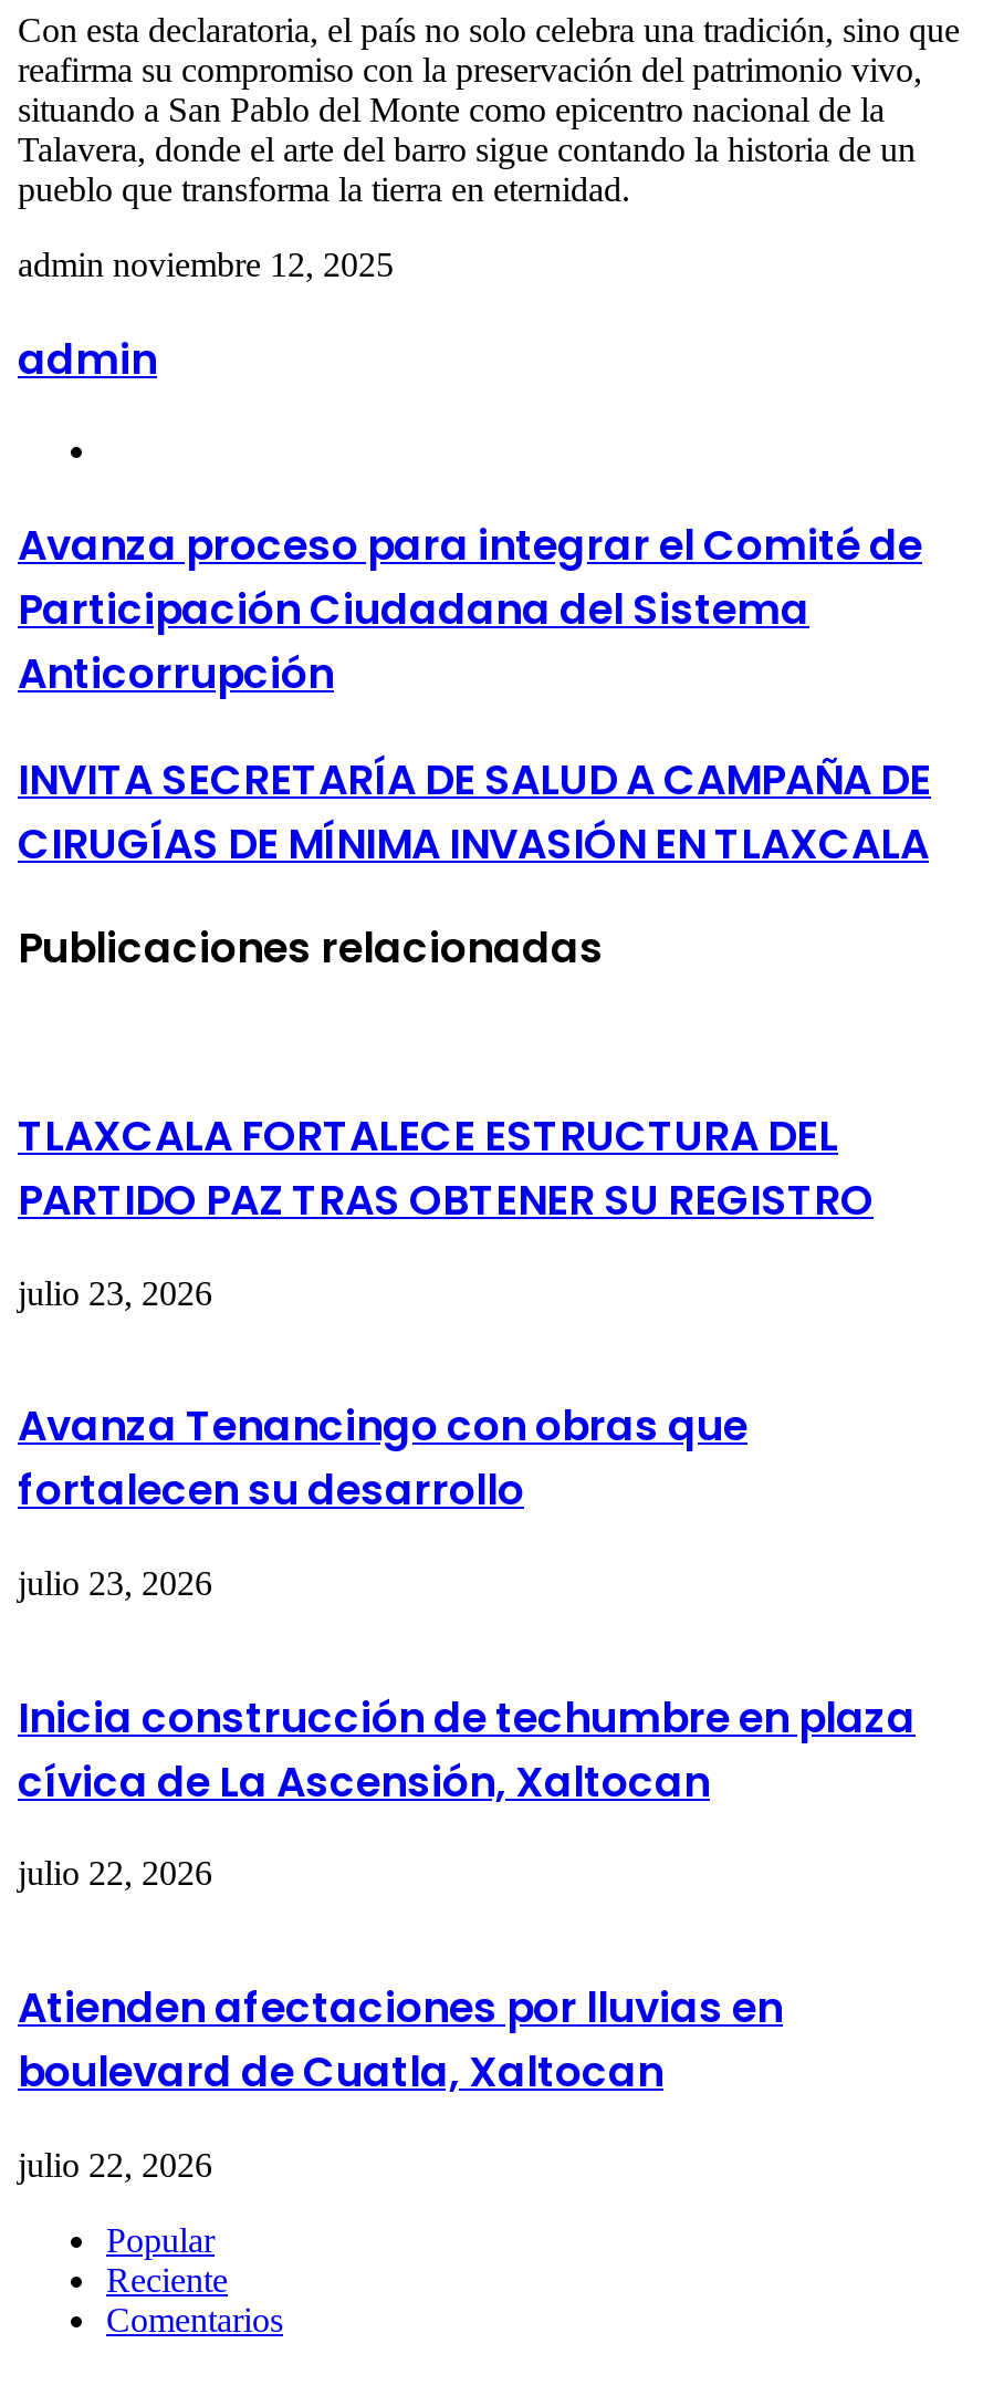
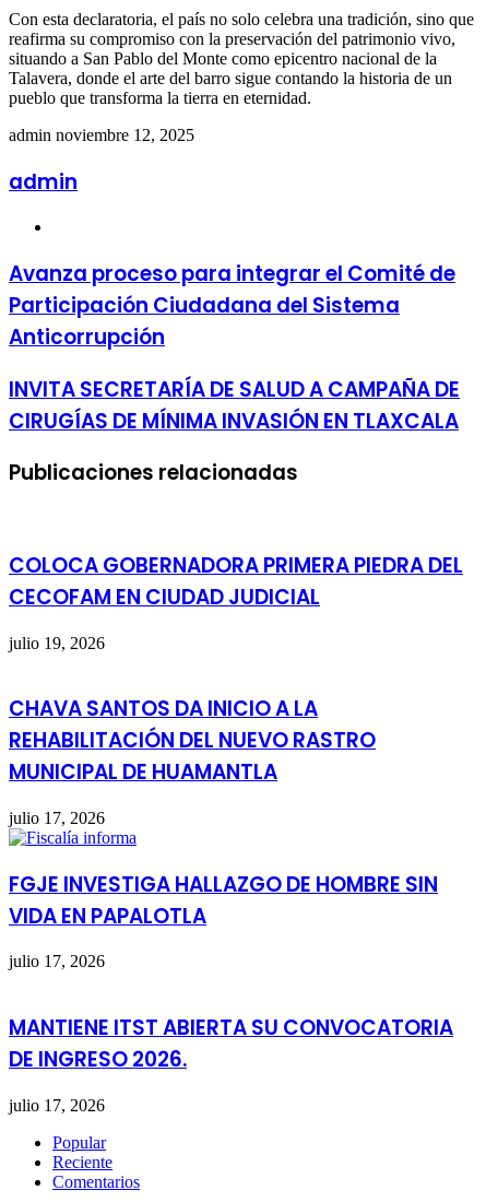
[18,1106,874,1230] TLAXCALA FORTALECE ESTRUCTURA DEL | PARTIDO PAZ TRAS OBTENER SU REGISTRO -> [9,551,463,612] COLOCA GOBERNADORA PRIMERA PIEDRA DEL | CECOFAM EN CIUDAD JUDICIAL
[18,1273,212,1311] julio 23, 2026 -> [9,633,105,652] julio 19, 2026
[18,1397,747,1521] Avanza Tenancingo con obras que | fortalecen su desarrollo -> [9,694,376,787] CHAVA SANTOS DA INICIO A LA | REHABILITACIÓN DEL NUEVO RASTRO | MUNICIPAL DE HUAMANTLA
[18,1564,212,1602] julio 23, 2026 -> [9,809,105,827] julio 17, 2026
[18,1687,916,1811] Inicia construcción de techumbre en plaza | cívica de La Ascensión, Xaltocan -> [9,869,438,931] FGJE INVESTIGA HALLAZGO DE HOMBRE SIN | VIDA EN PAPALOTLA
[18,1855,212,1893] julio 22, 2026 -> [9,952,105,971] julio 17, 2026
[18,1978,783,2102] Atienden afectaciones por lluvias en | boulevard de Cuatla, Xaltocan -> [9,1013,453,1074] MANTIENE ITST ABIERTA SU CONVOCATORIA | DE INGRESO 2026.
[18,2146,212,2183] julio 22, 2026 -> [9,1096,105,1114] julio 17, 2026

